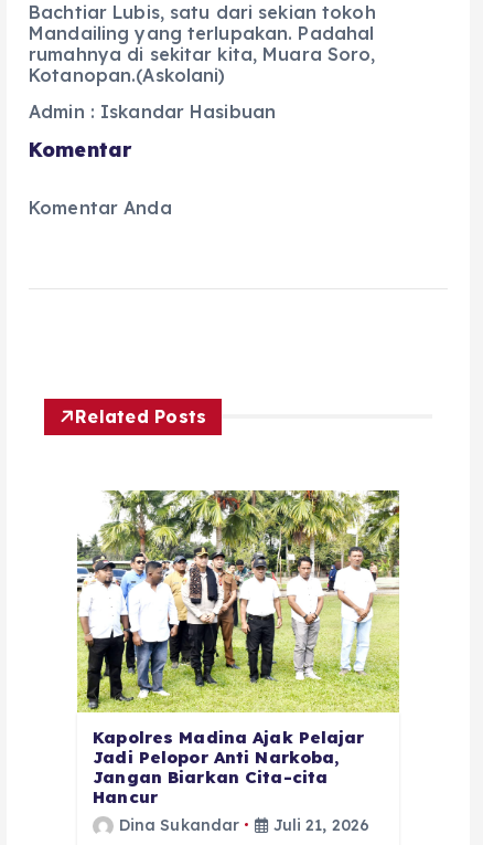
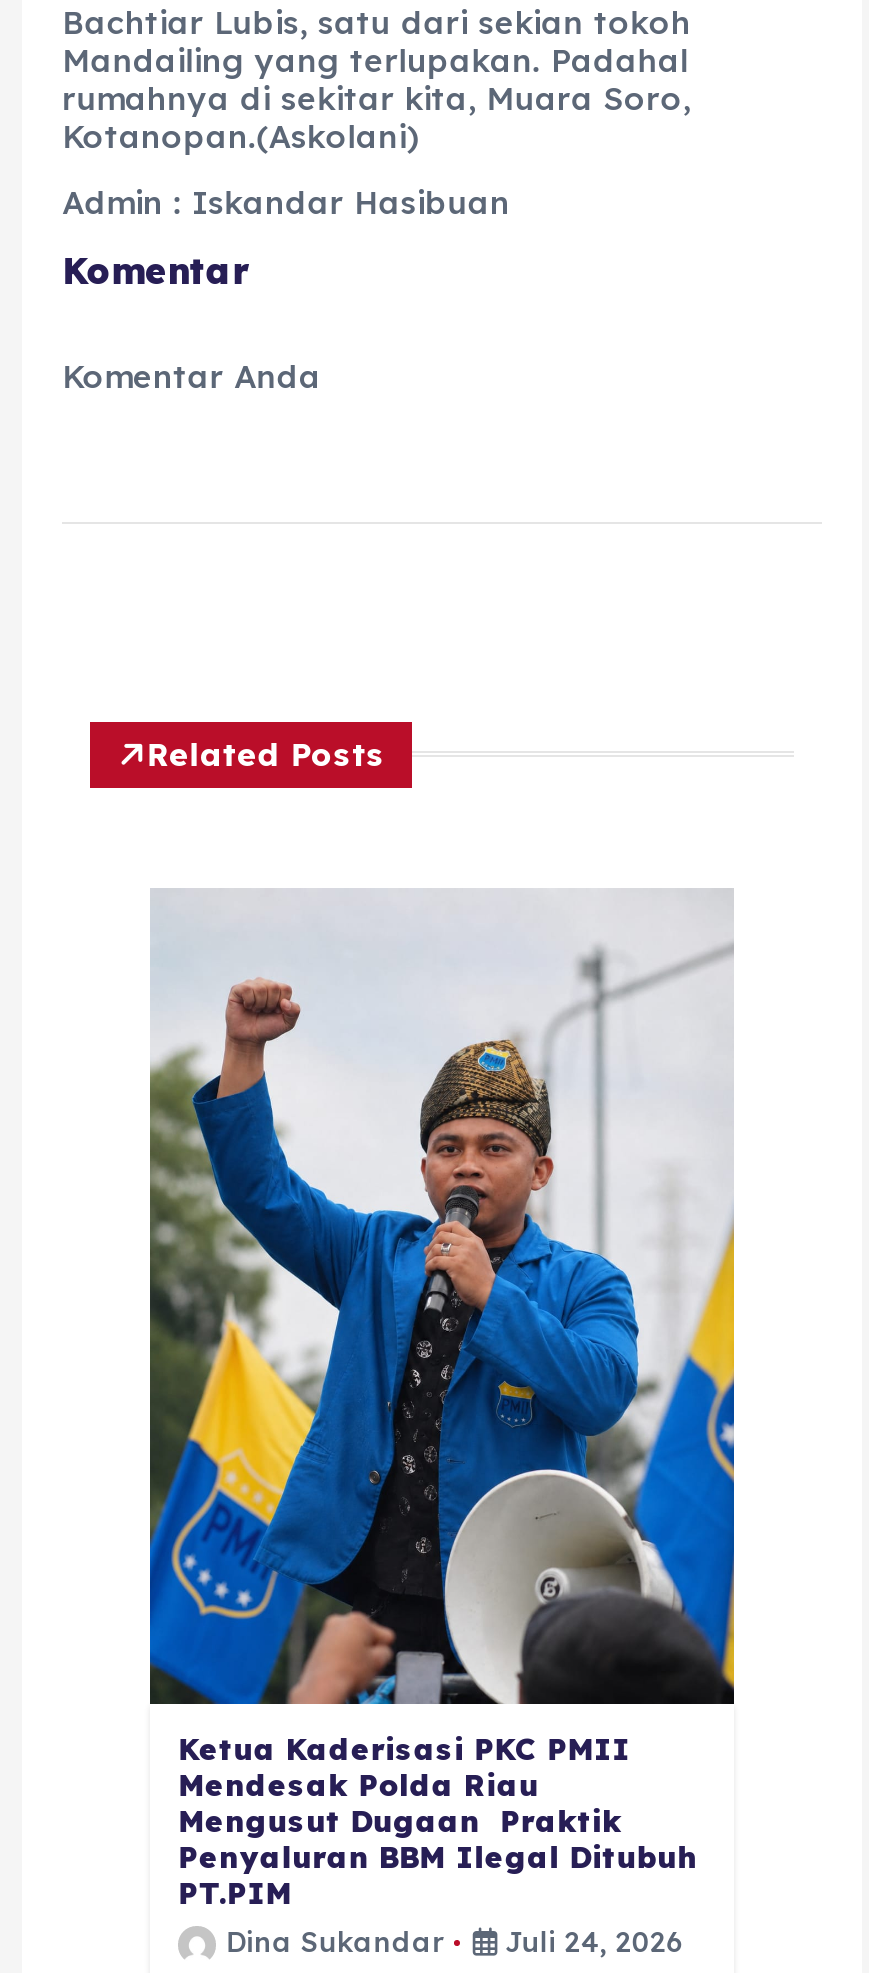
[76,489,400,808] [image] | Kapolres Madina Ajak Pelajar | Jadi Pelopor Anti Narkoba, | Jangan Biarkan Cita-cita | Hancur -> [148,888,736,1912] [image] | Ketua Kaderisasi PKC PMII | Mendesak Polda Riau | Mengusut Dugaan Praktik | Penyaluran BBM Ilegal Ditubuh | PT.PIM
[119,815,370,835] Dina Sukandar Juli 21, 2026 -> [225,1924,684,1960] Dina Sukandar Juli 24, 2026

